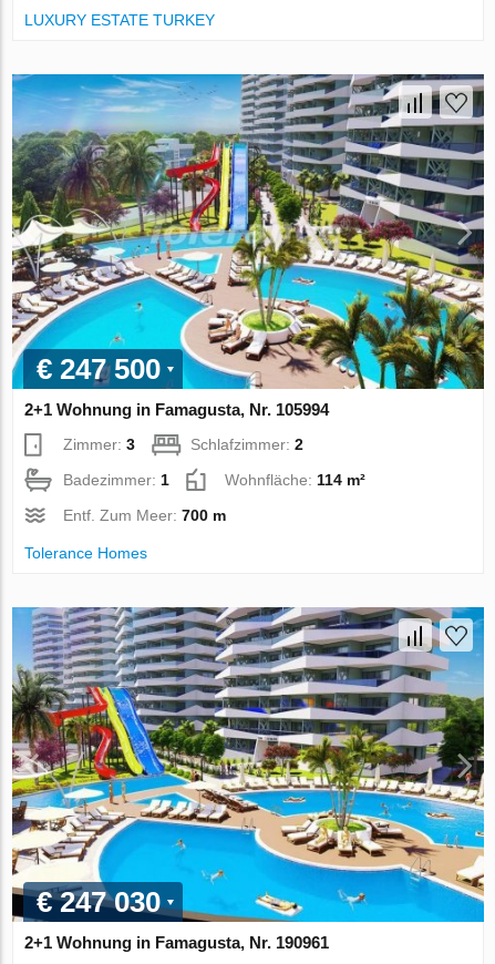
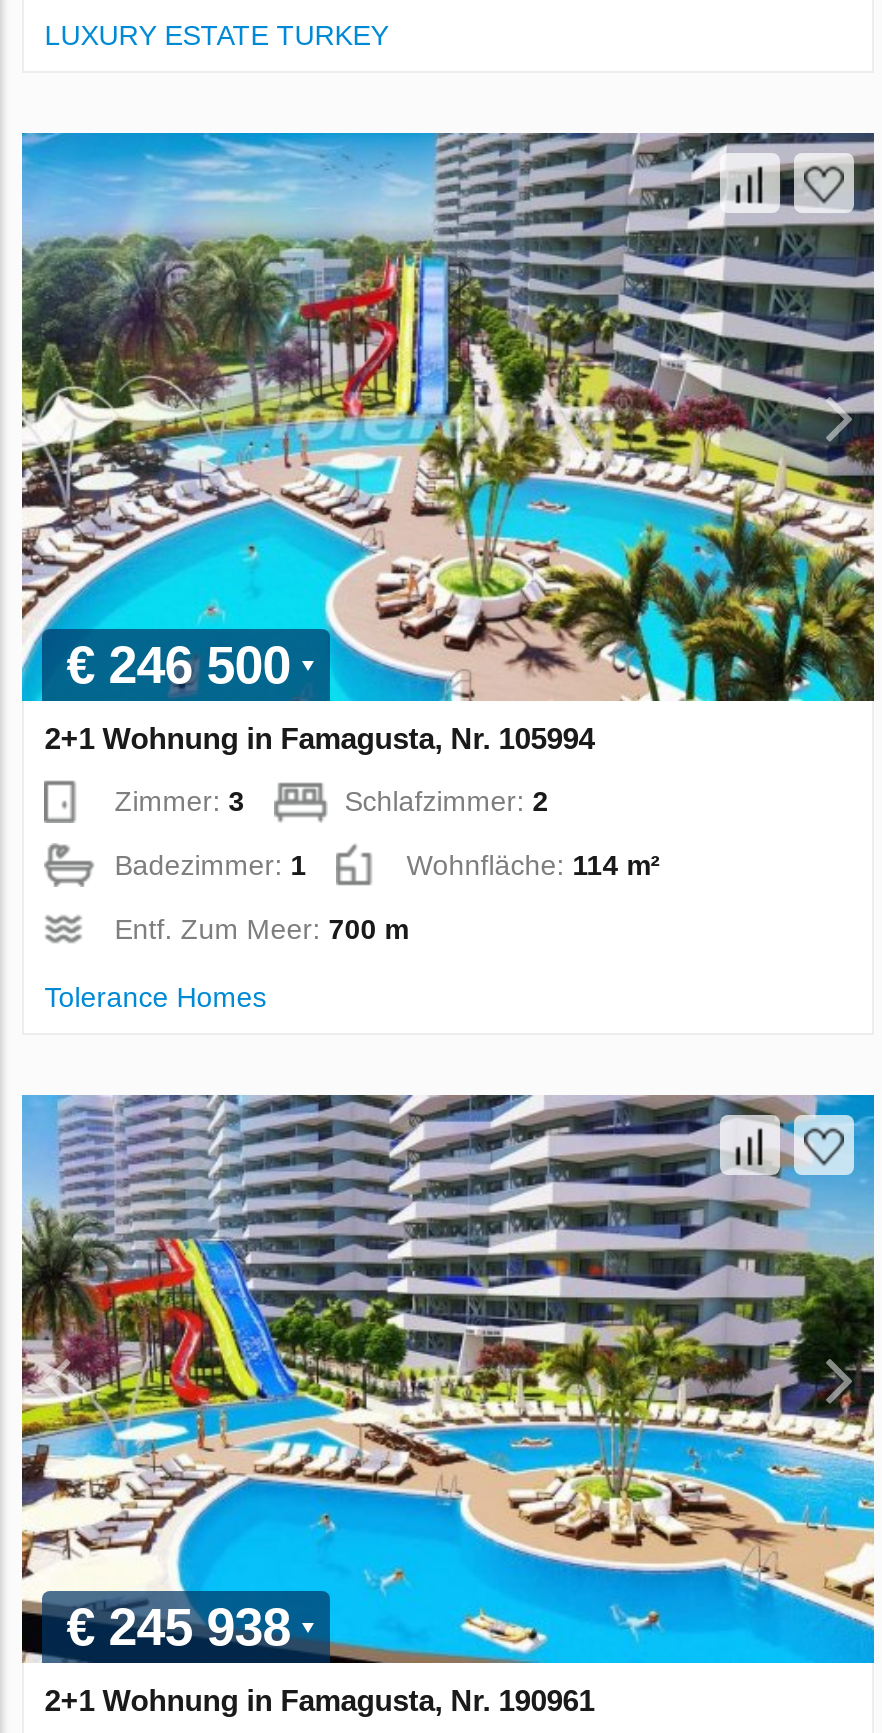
[37,352,161,385] € 247 500 -> [66,635,290,695] € 246 500
[37,885,161,918] € 247 030 -> [66,1596,290,1656] € 245 938

